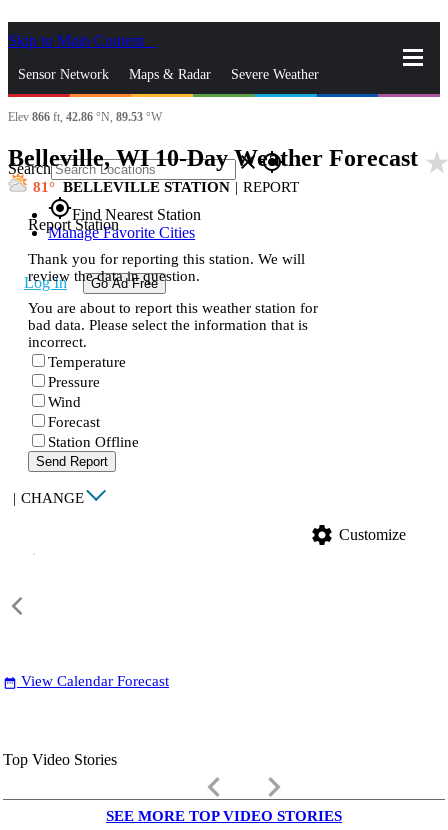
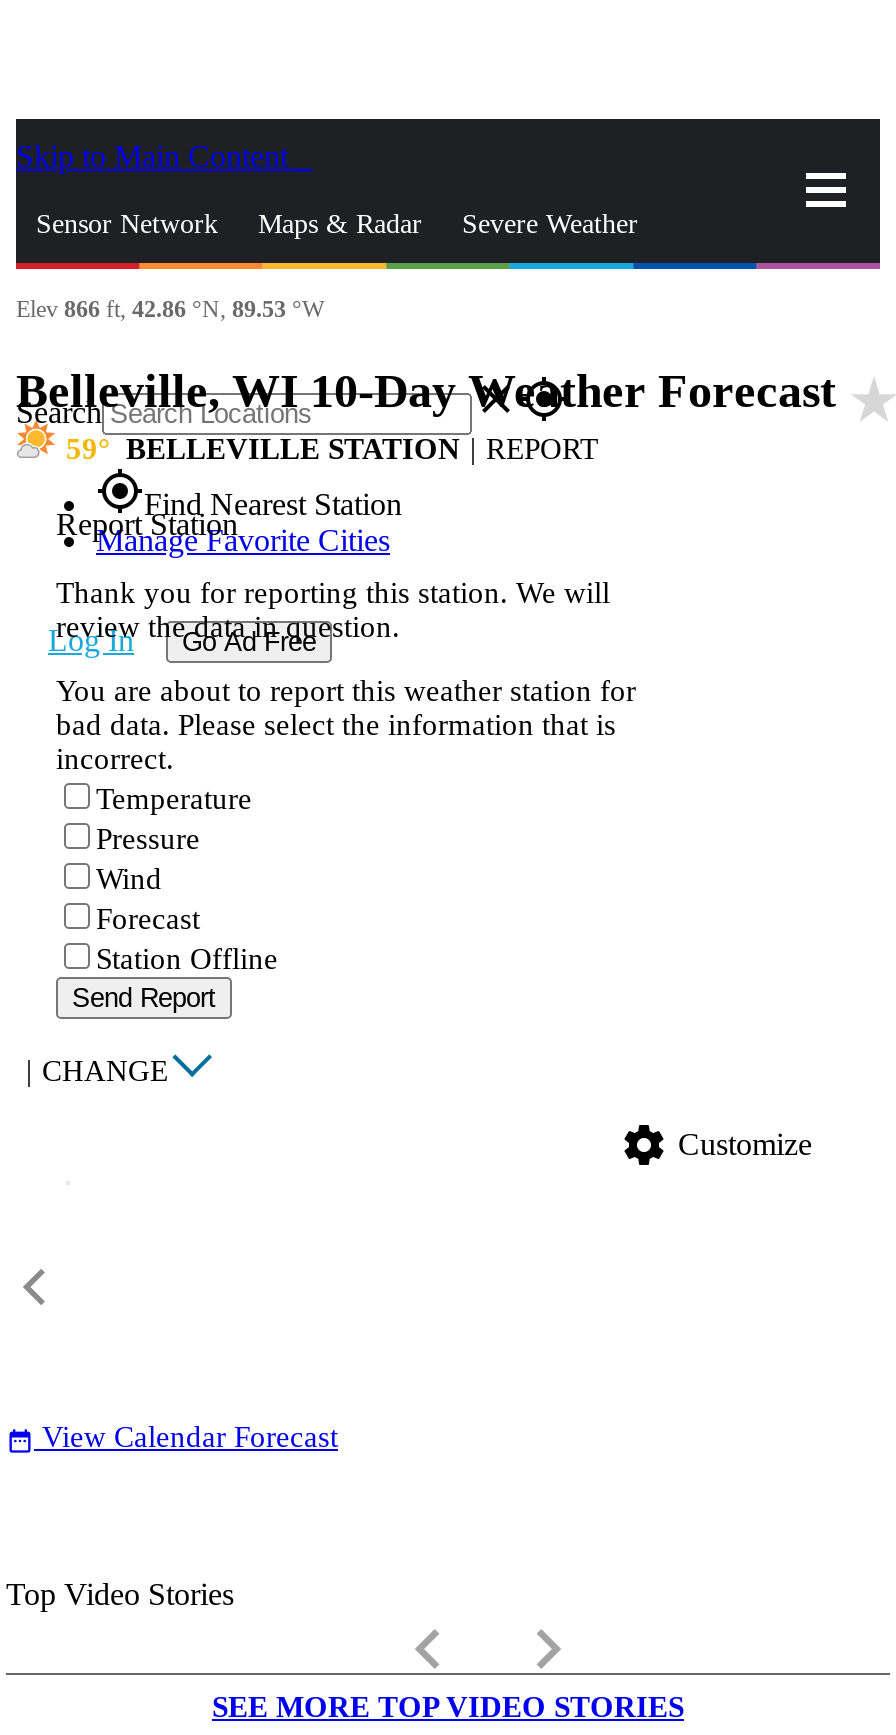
[33,179,49,195] 81 -> [66,433,98,465] 59

